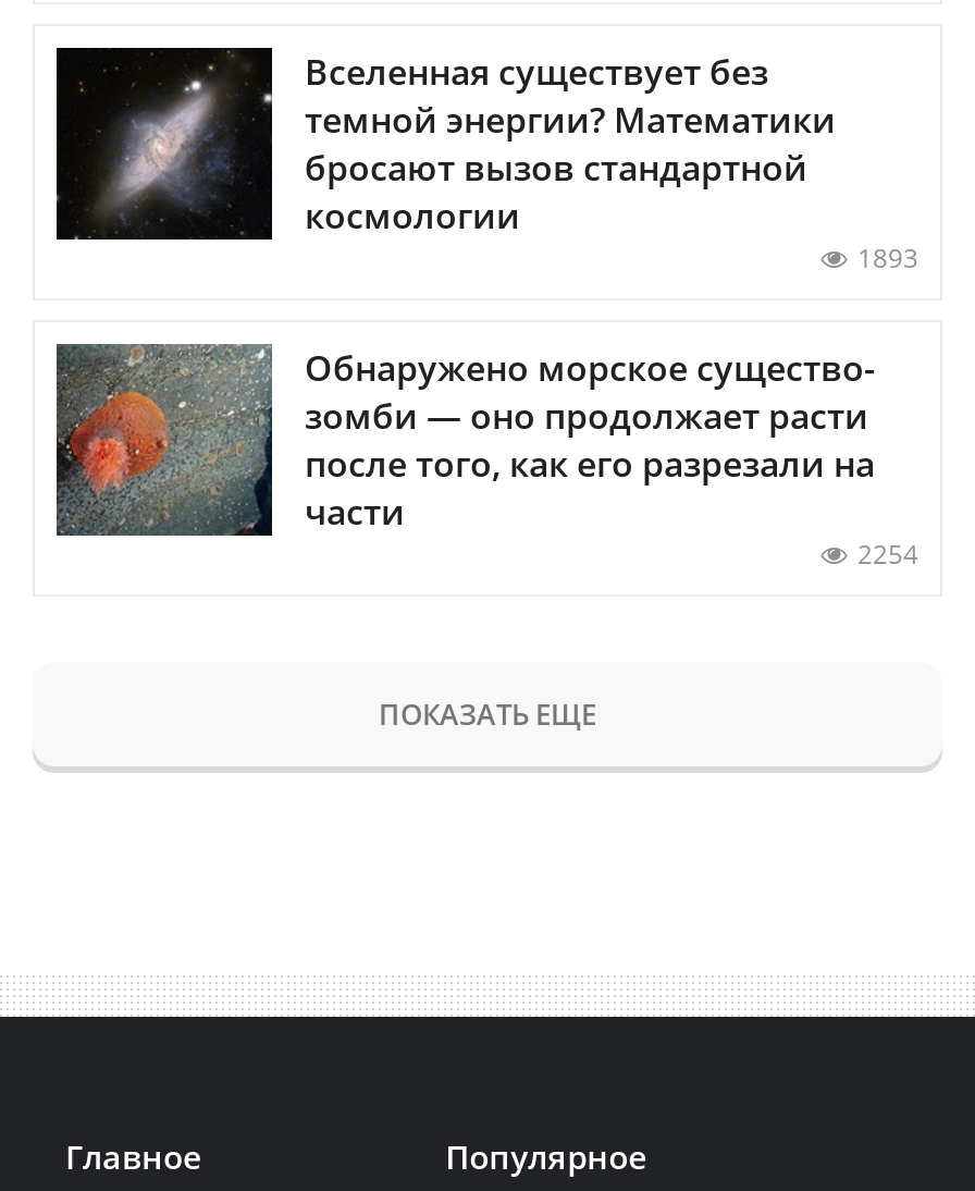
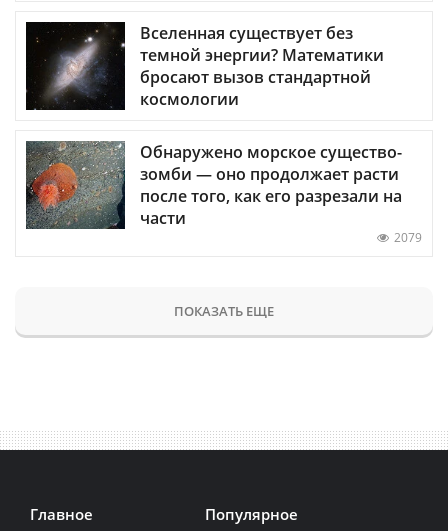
[857,239,918,276] 1893 -> none
[857,536,918,573] 2254 -> [394,229,422,246] 2079

